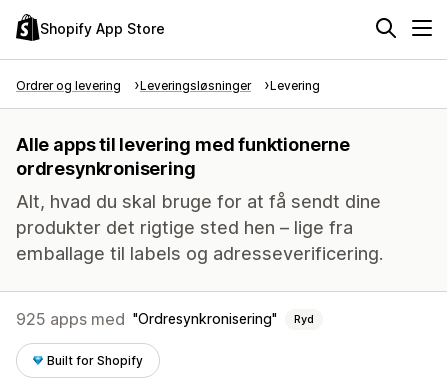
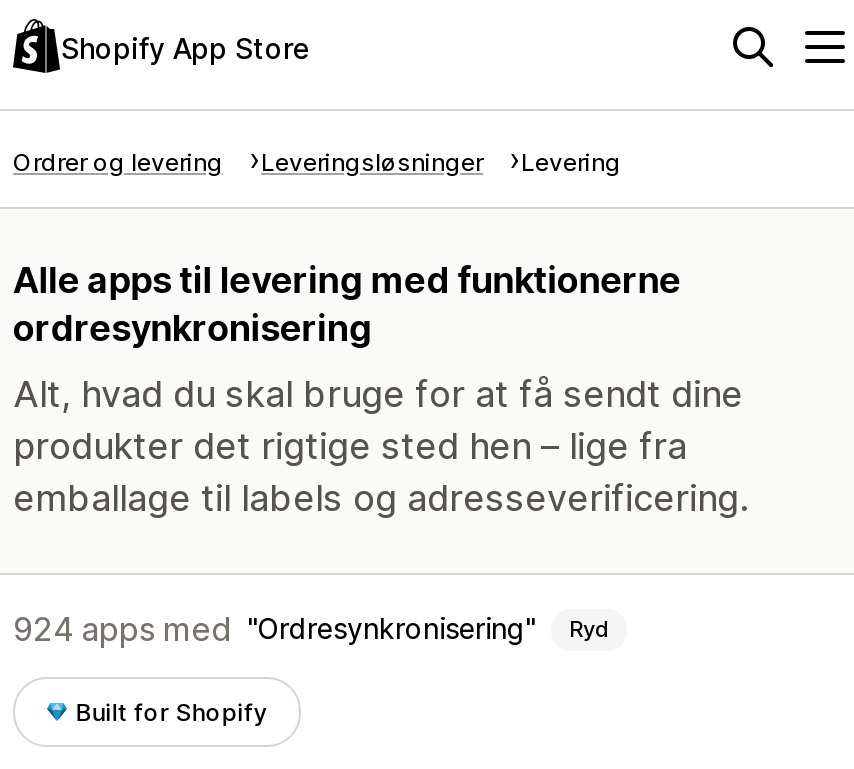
[16,309,314,329] 925 apps med Ordresynkronisering Ryd -> [13,609,609,649] 924 apps med Ordresynkronisering Ryd

